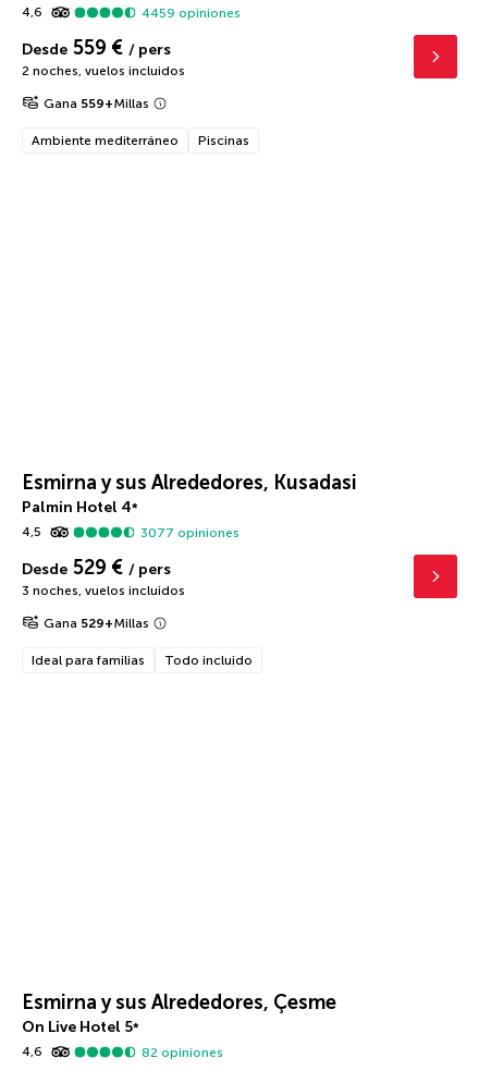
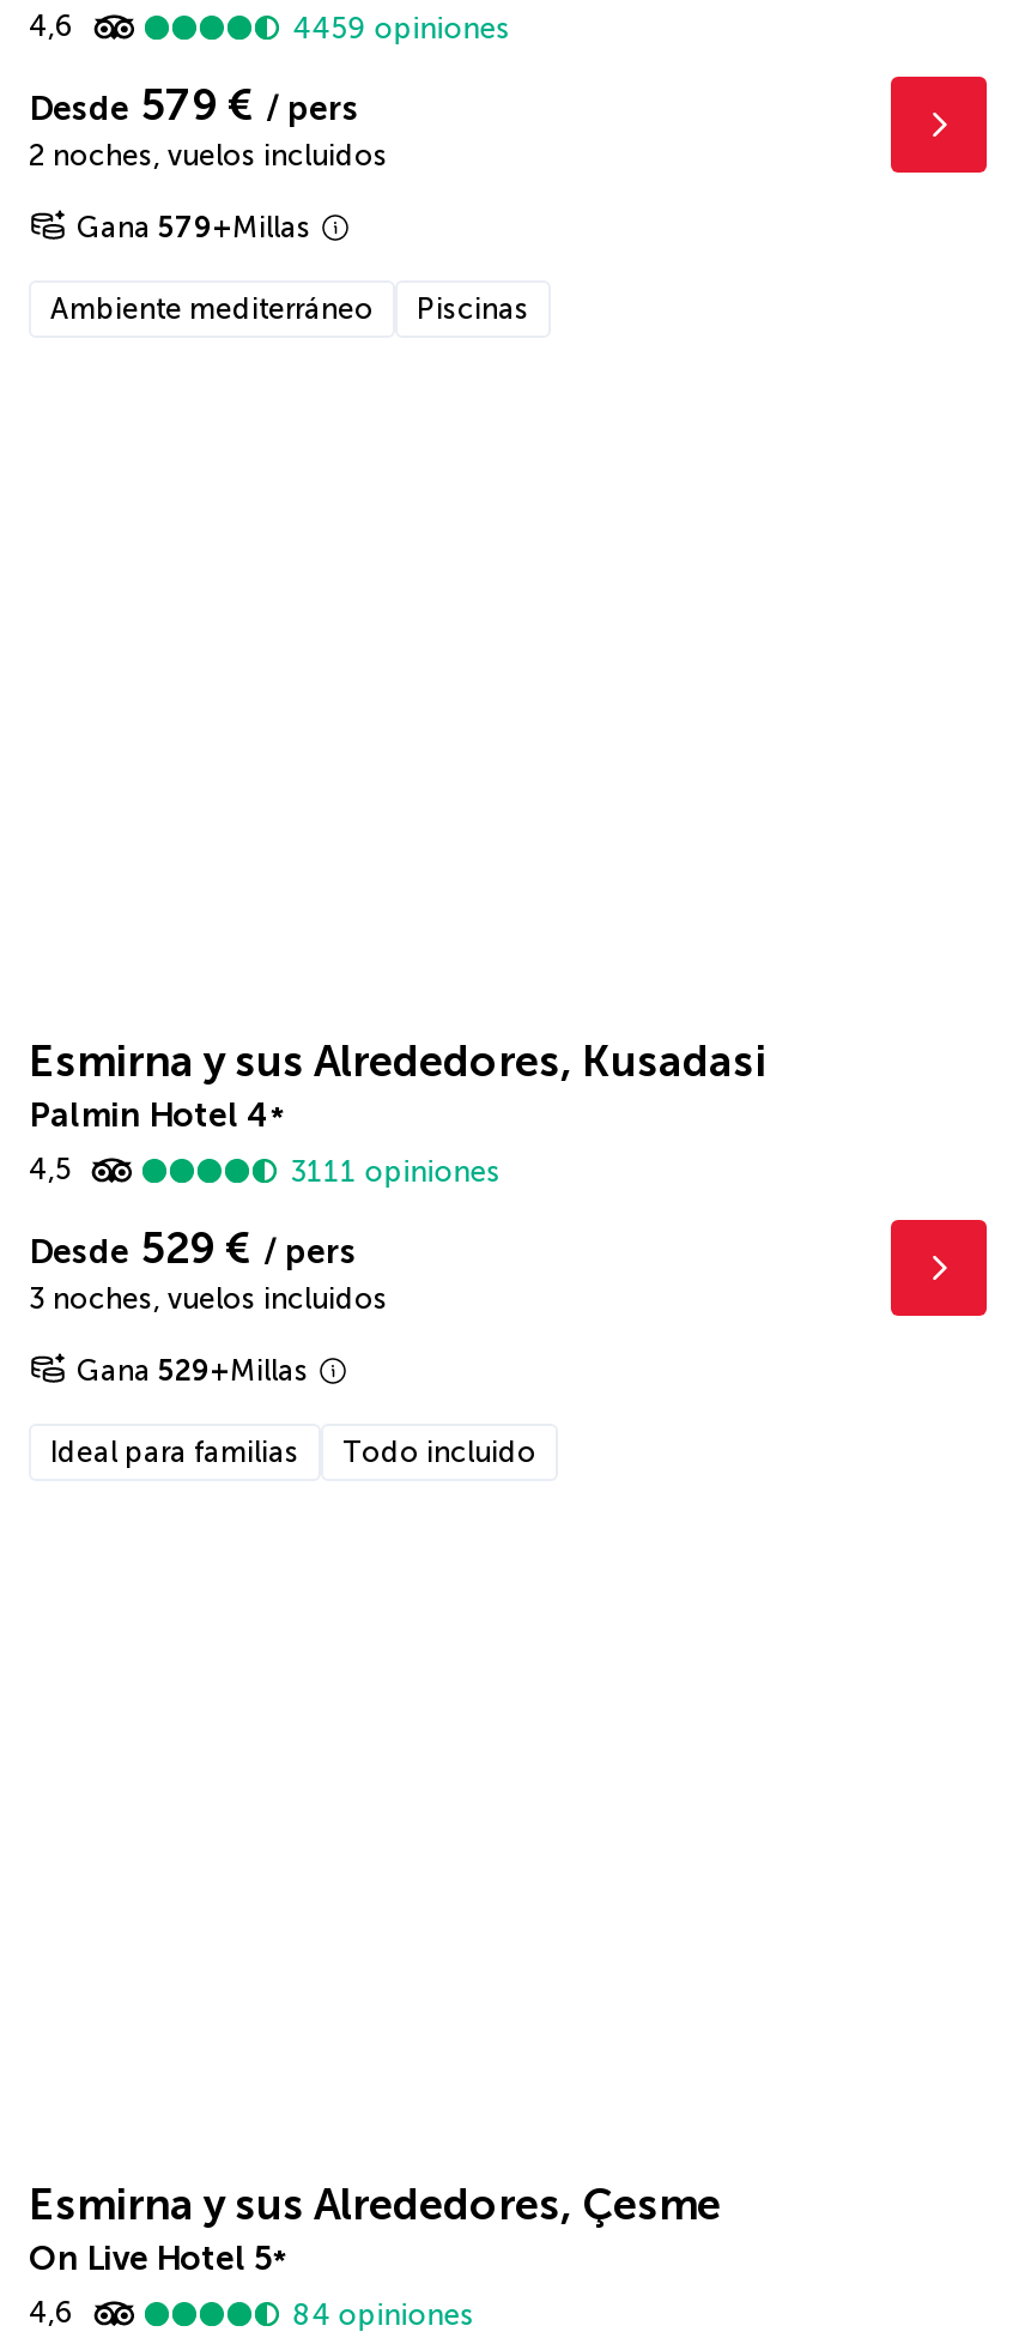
[22,36,171,60] Desde 559 € / pers -> [29,79,359,132] Desde 579 € / pers
[44,96,149,111] Gana 559+Millas -> [77,211,311,244] Gana 579+Millas
[141,525,240,540] 3077 opiniones -> [290,1154,501,1188] 3111 opiniones
[142,1044,223,1060] 82 opiniones -> [293,2297,475,2331] 84 opiniones

